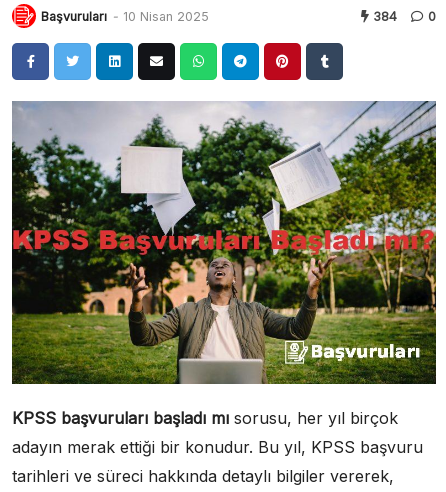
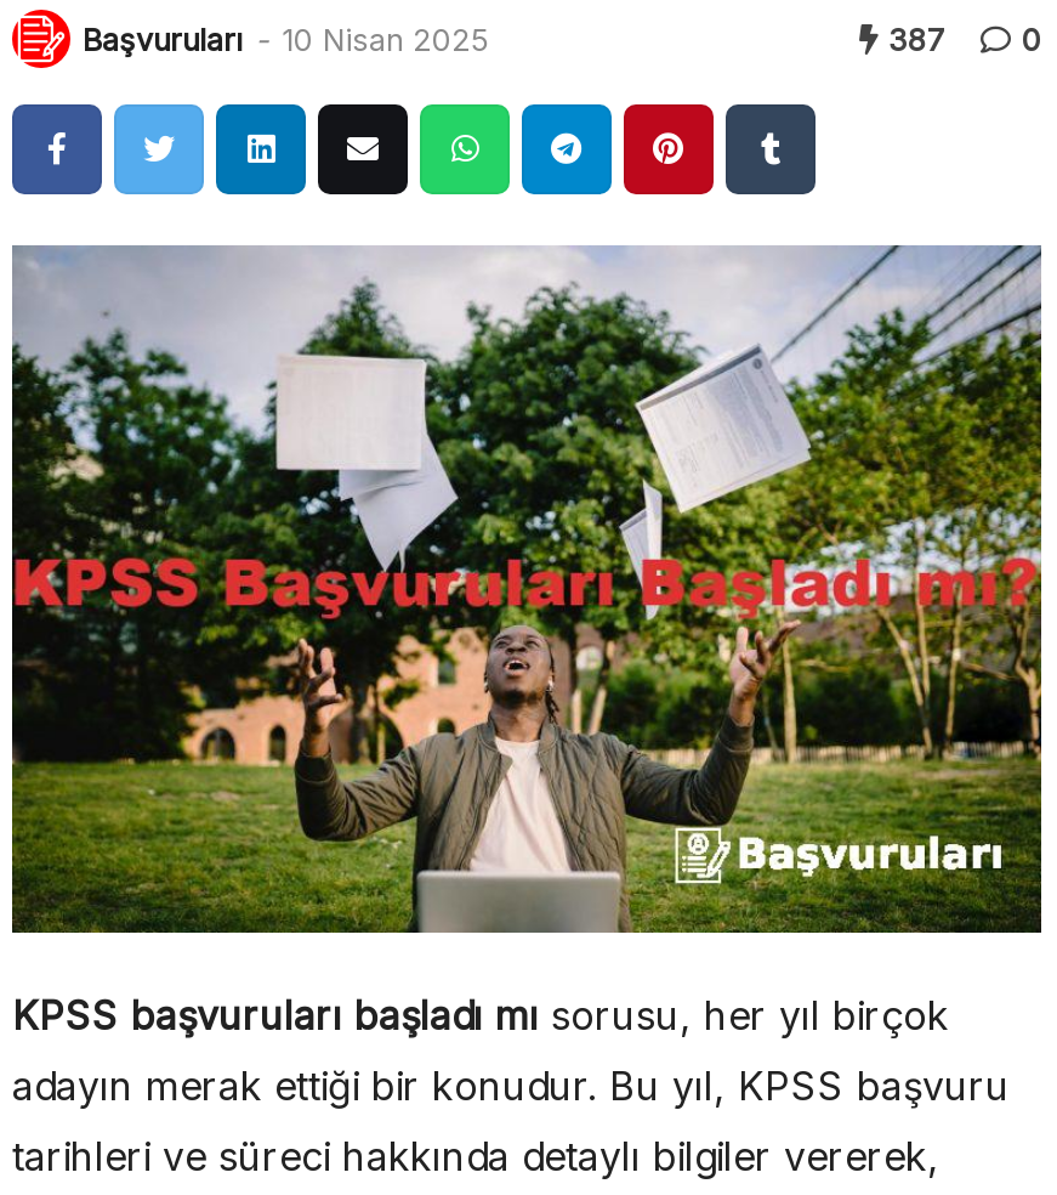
[369,8,436,23] 384 0 -> [879,21,1041,57] 387 0

